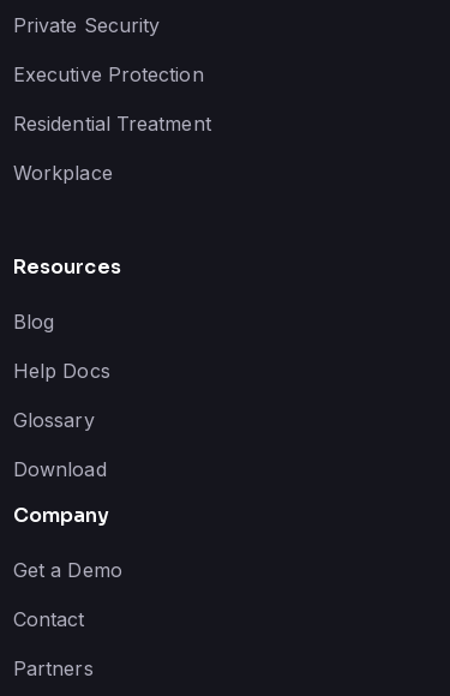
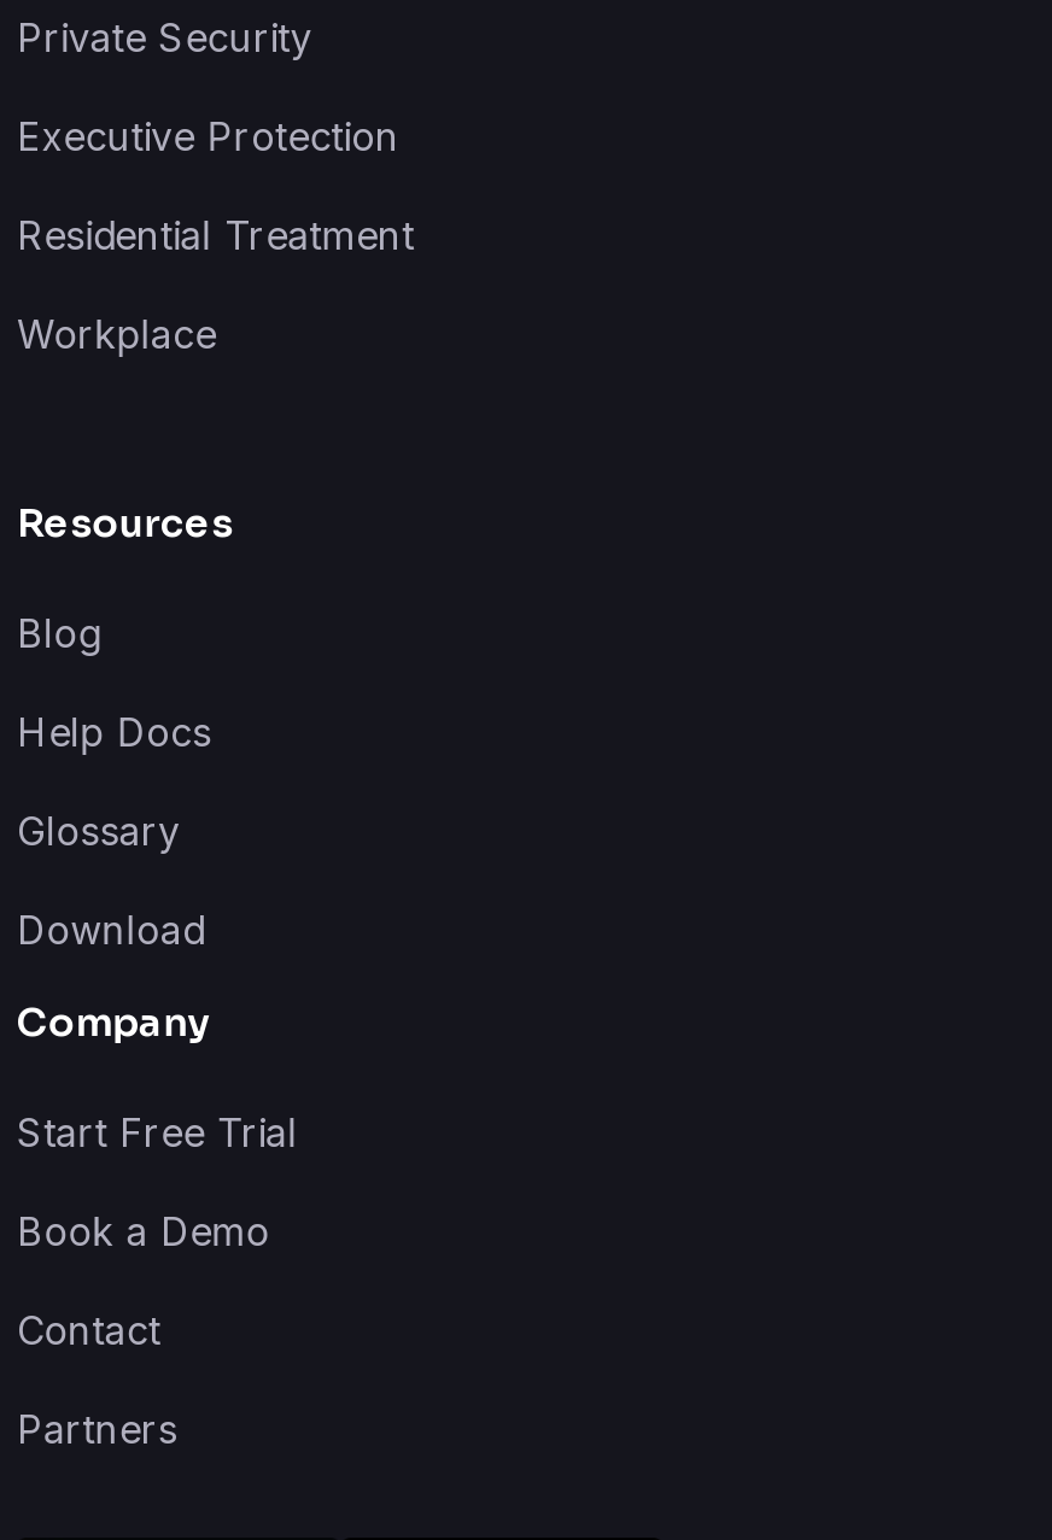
[13,558,122,582] Get a Demo -> [17,1109,298,1256] Start Free Trial | Book a Demo

